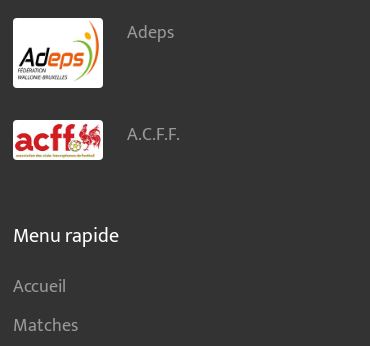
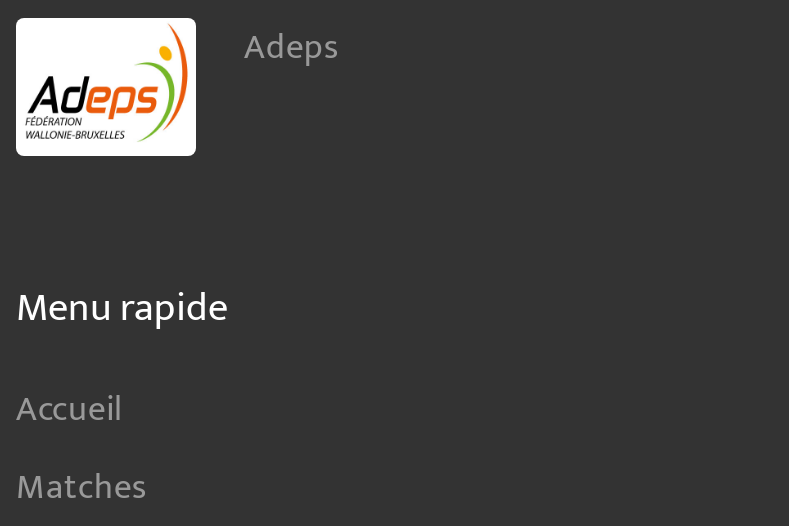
[13,119,180,161] [image] | A.C.F.F. -> none

